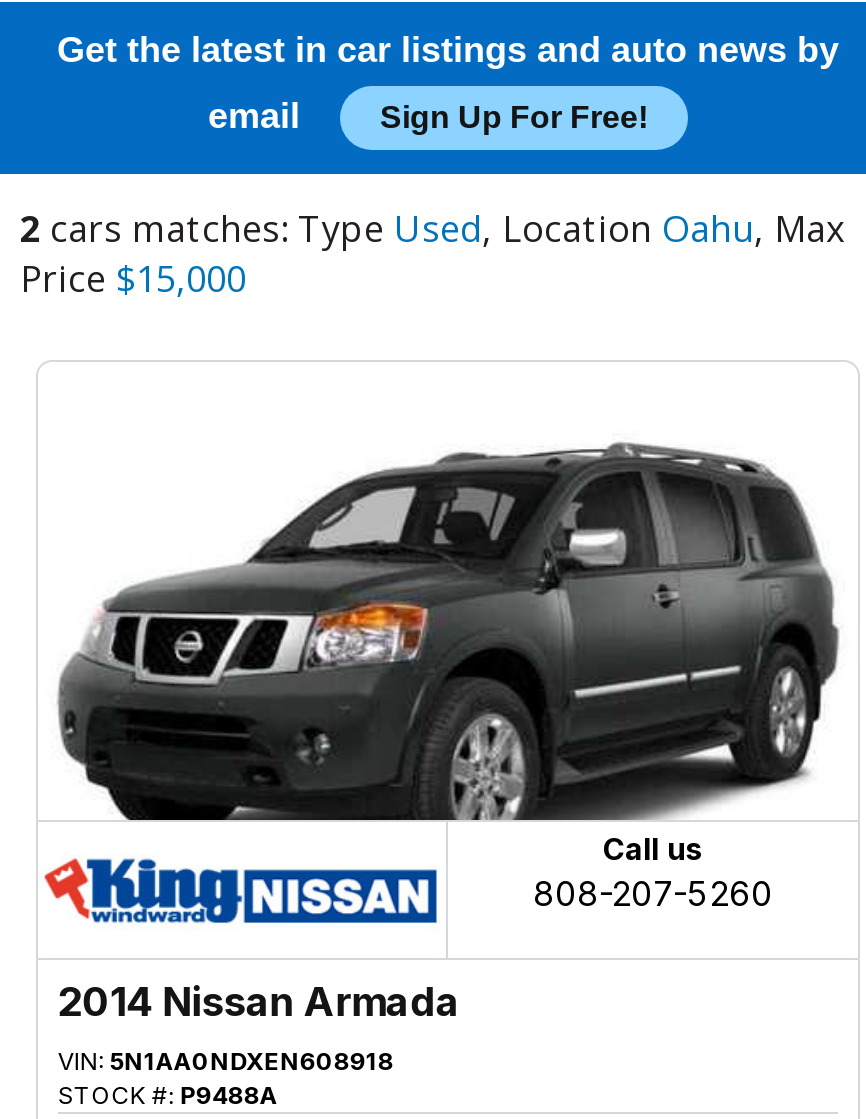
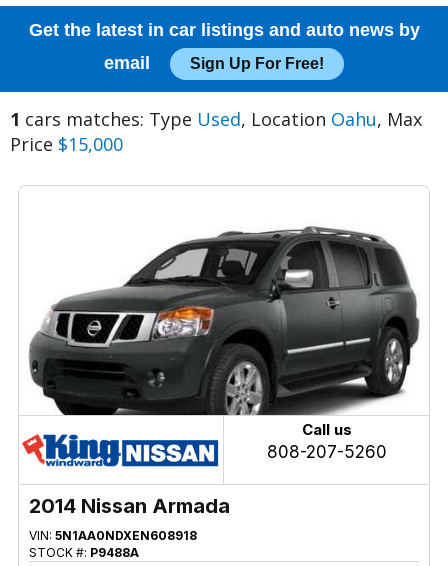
[20,204,844,252] 2 cars matches: Type Used, Location Oahu, Max -> [10,107,422,131] 1 cars matches: Type Used, Location Oahu, Max

